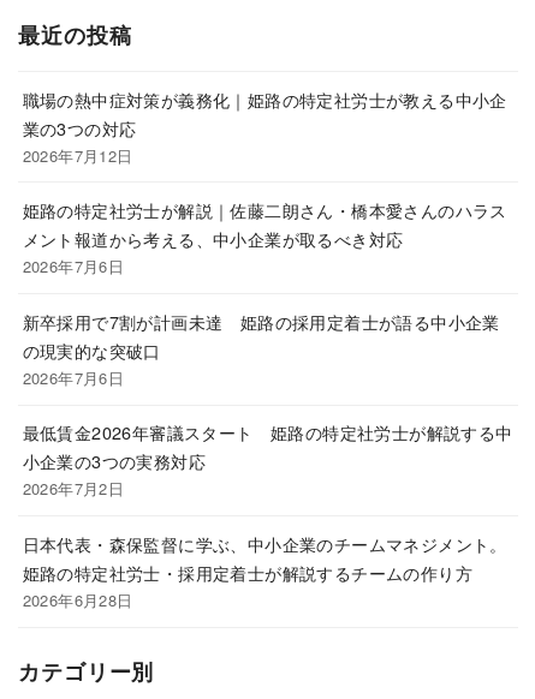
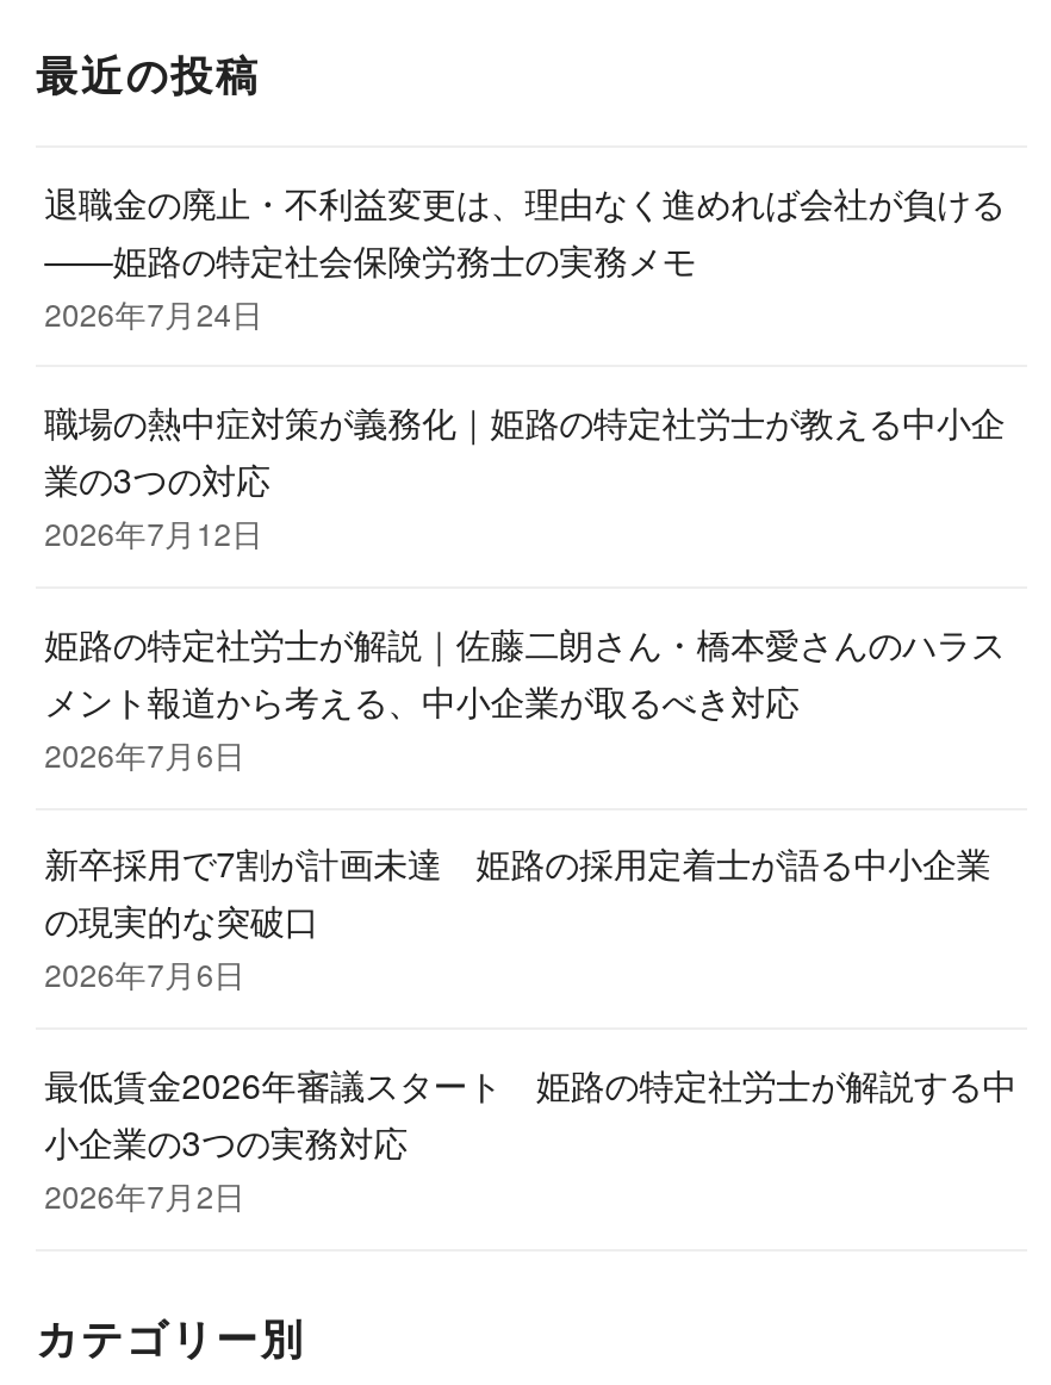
none -> [44,176,1005,335] 退職金の廃止・不利益変更は、理由なく進めれば会社が負ける | ——姫路の特定社会保険労務士の実務メモ | 2026年7月24日
moved [22,86,513,500] -> [44,396,1017,1218]: 職場の熱中症対策が義務化｜姫路の特定社労士が教える中小企 | 業の3つの対応 | 2026年7月12日 | ... | 小企業の3つの実務対応 | 2026年7月2日
[22,531,507,611] 日本代表・森保監督に学ぶ、中小企業のチームマネジメント。 | 姫路の特定社労士・採用定着士が解説するチームの作り方 | 2026年6月28日 -> none

